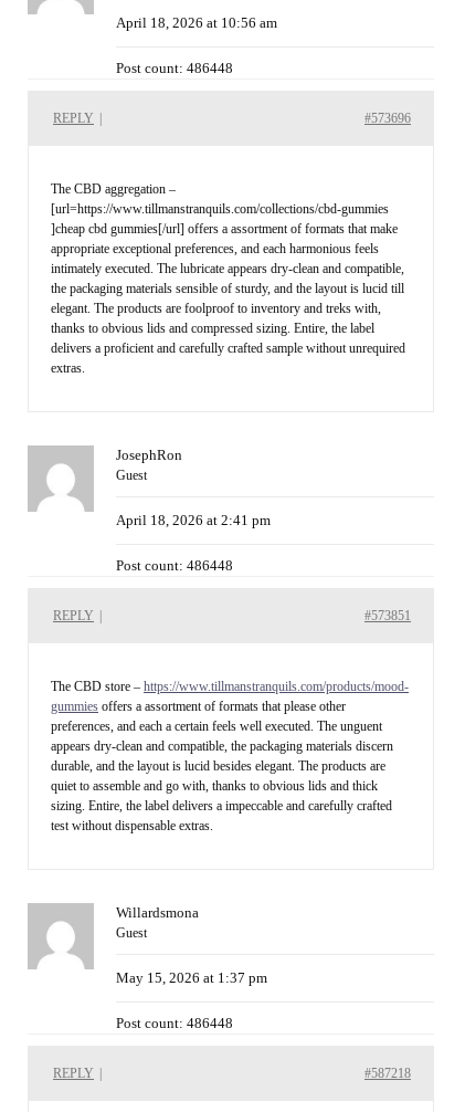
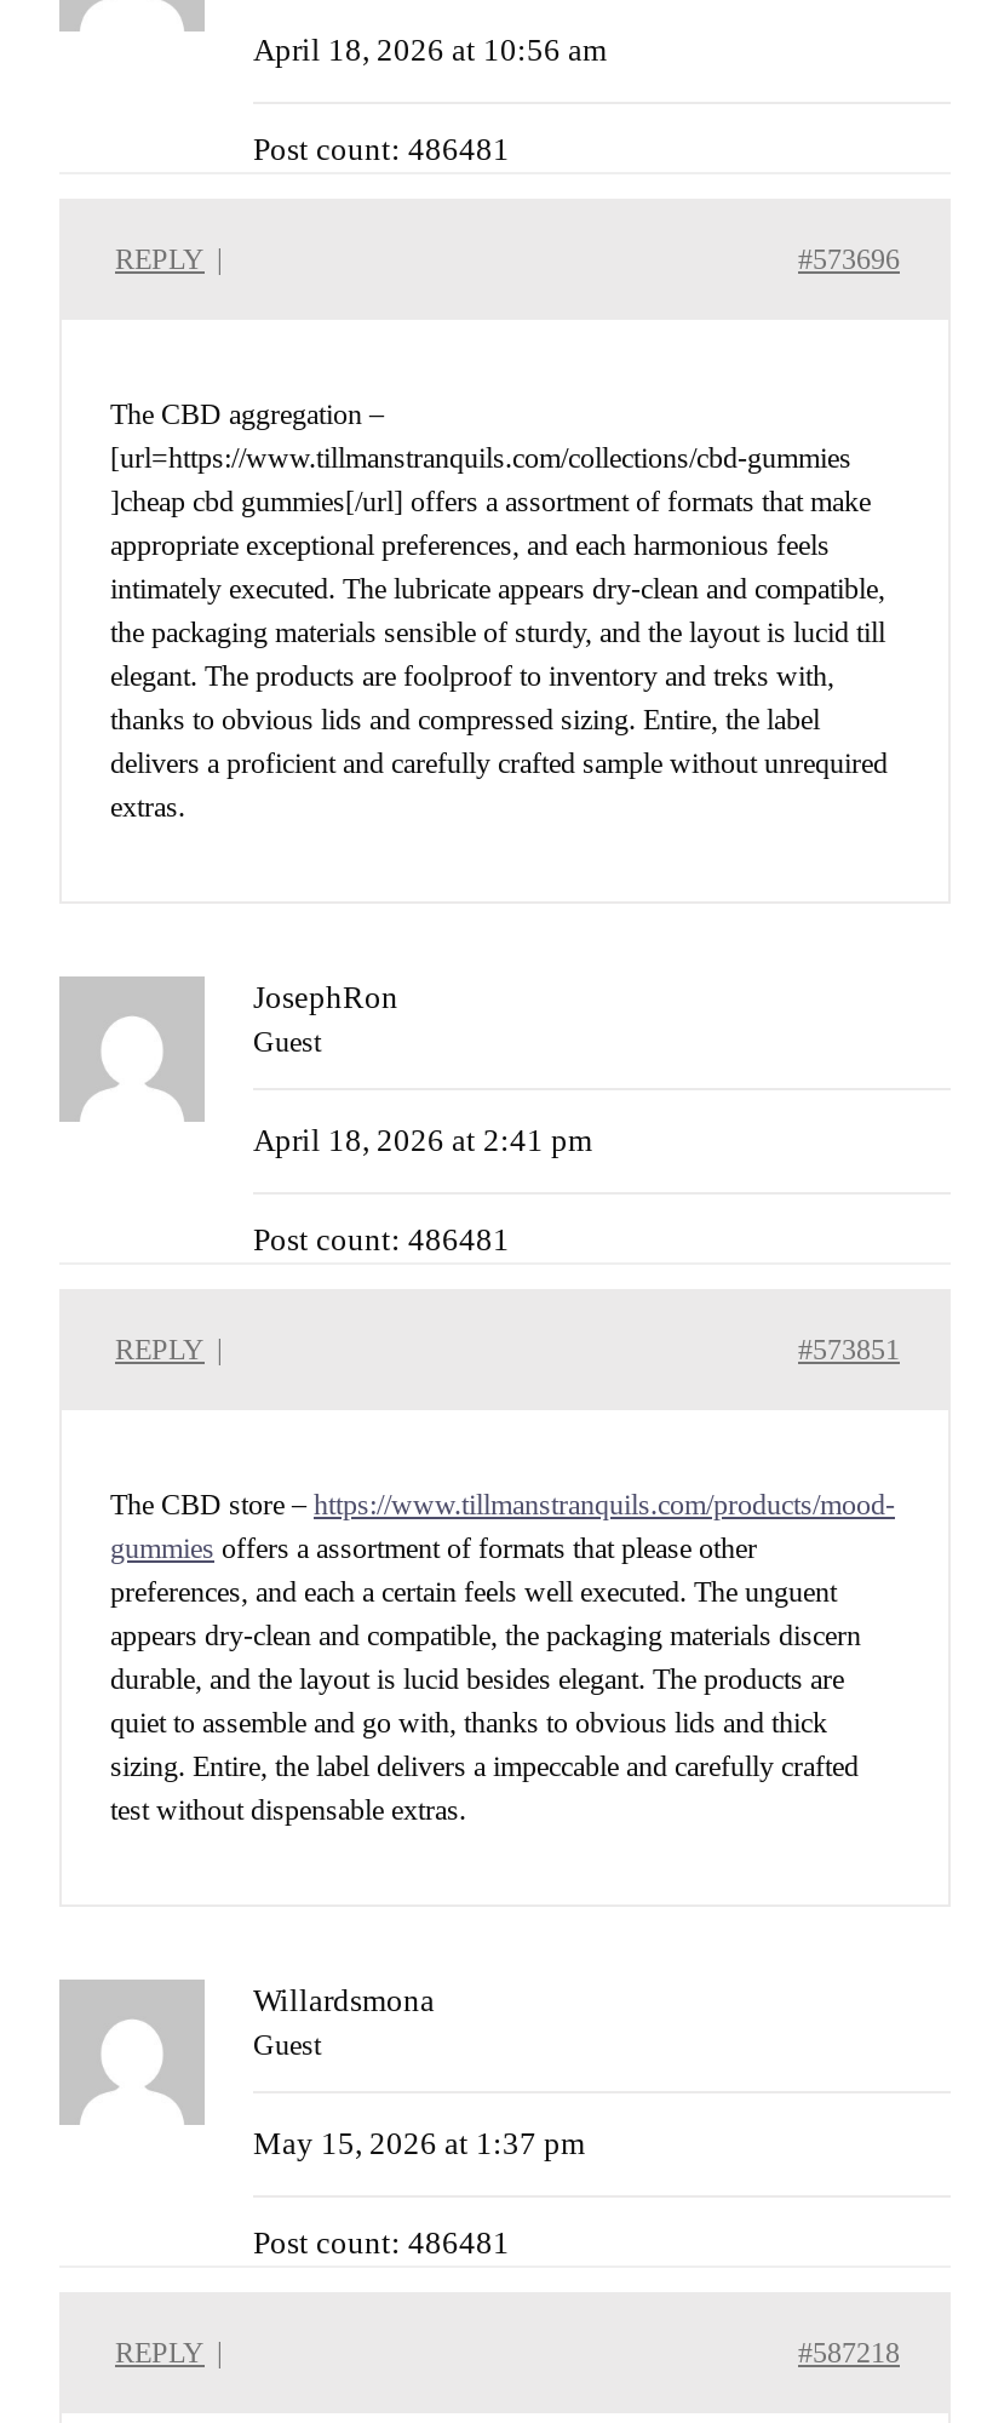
[116,60,233,77] Post count: 486448 -> [253,132,510,168] Post count: 486481
[116,558,233,574] Post count: 486448 -> [253,1222,510,1259] Post count: 486481
[116,1015,233,1032] Post count: 486448 -> [253,2225,510,2262] Post count: 486481

